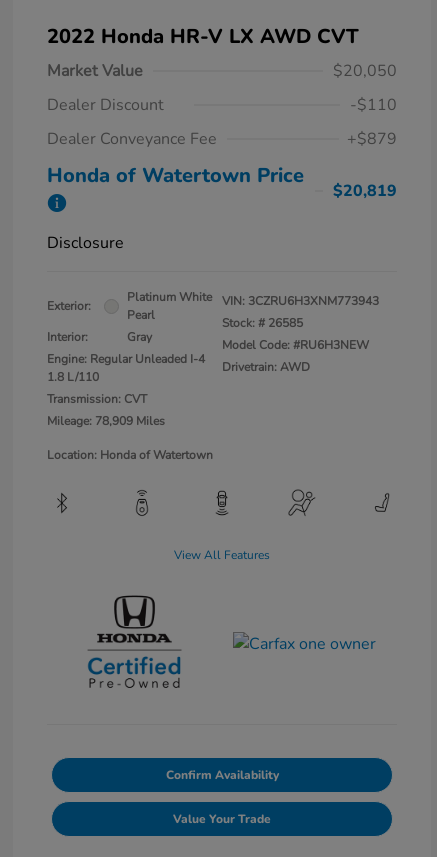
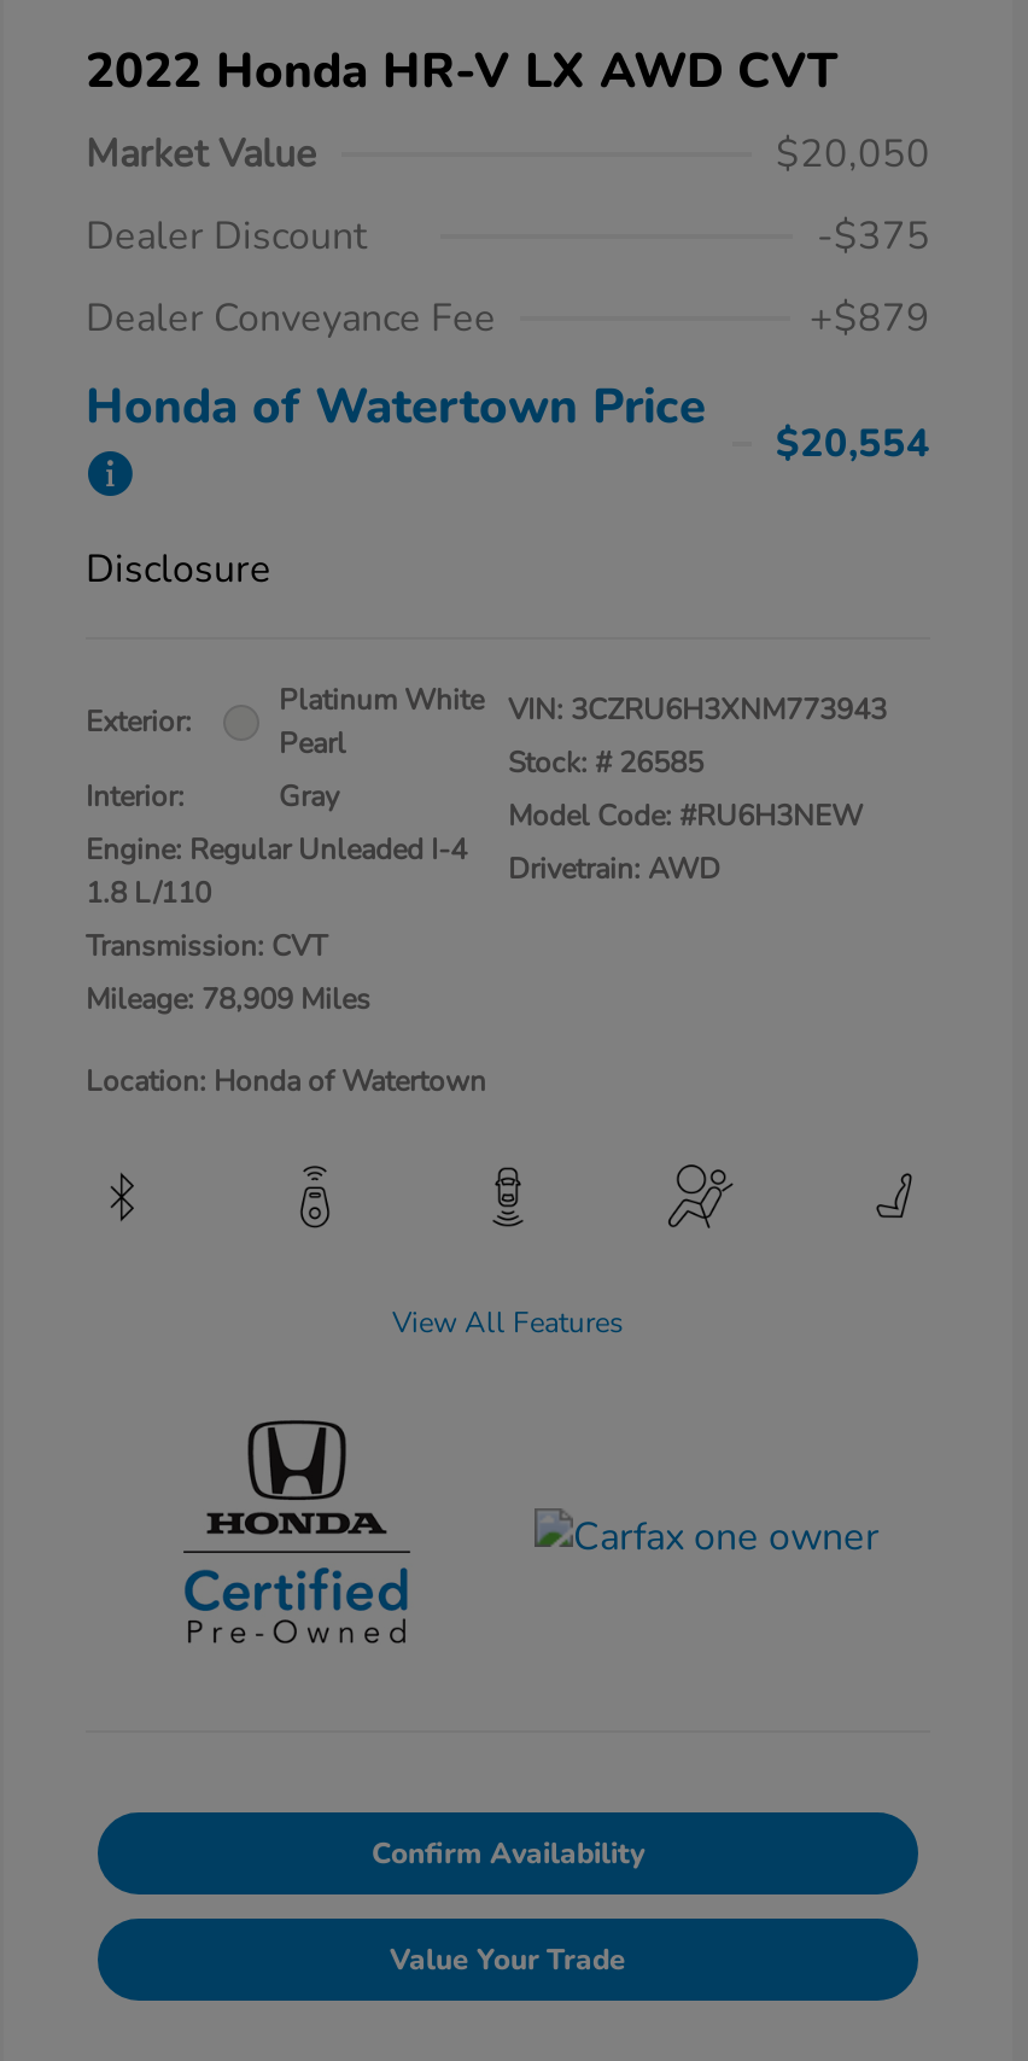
[350,94,397,116] -$110 -> [817,210,930,264] -$375
[333,180,397,202] $20,819 -> [776,418,930,471] $20,554

